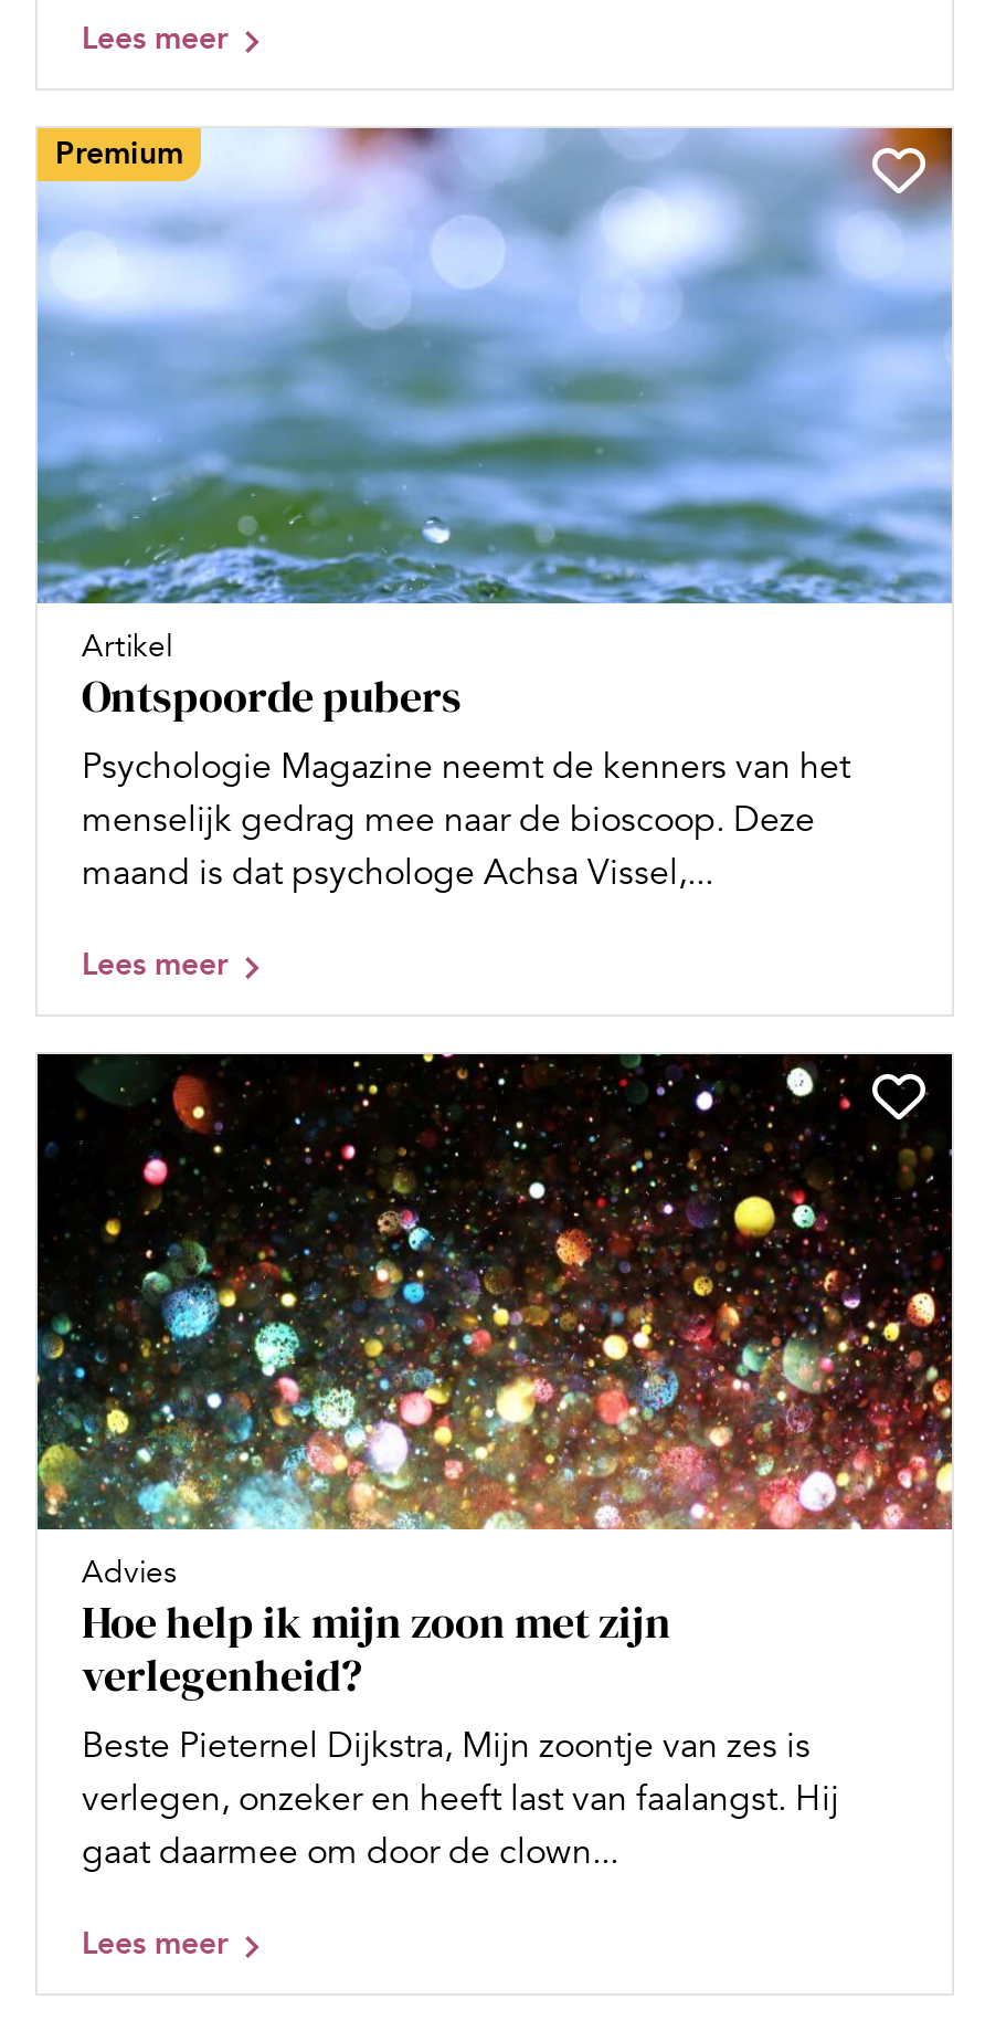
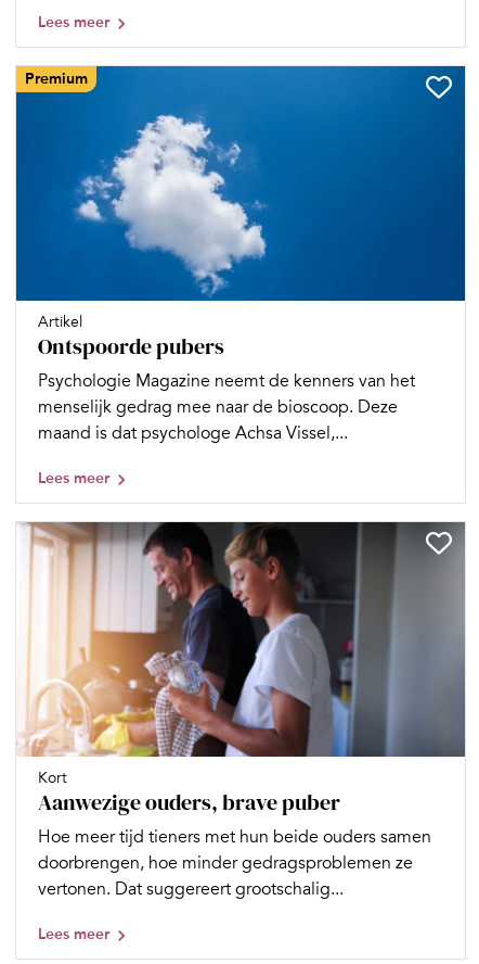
[35,125,954,607] [image] -> [15,65,466,302] [image]
[35,1051,954,1875] [image] | Advies | Hoe help ik mijn zoon met zijn | verlegenheid? | Beste Pieternel Dijkstra, Mijn zoontje van zes is | verlegen, onzeker en heeft last van faalangst. Hij | gaat daarmee om door de clown... -> [16,521,466,900] [image] | Kort | Aanwezige ouders, brave puber | Hoe meer tijd tieners met hun beide ouders samen | doorbrengen, hoe minder gedragsproblemen ze | vertonen. Dat suggereert grootschalig...

